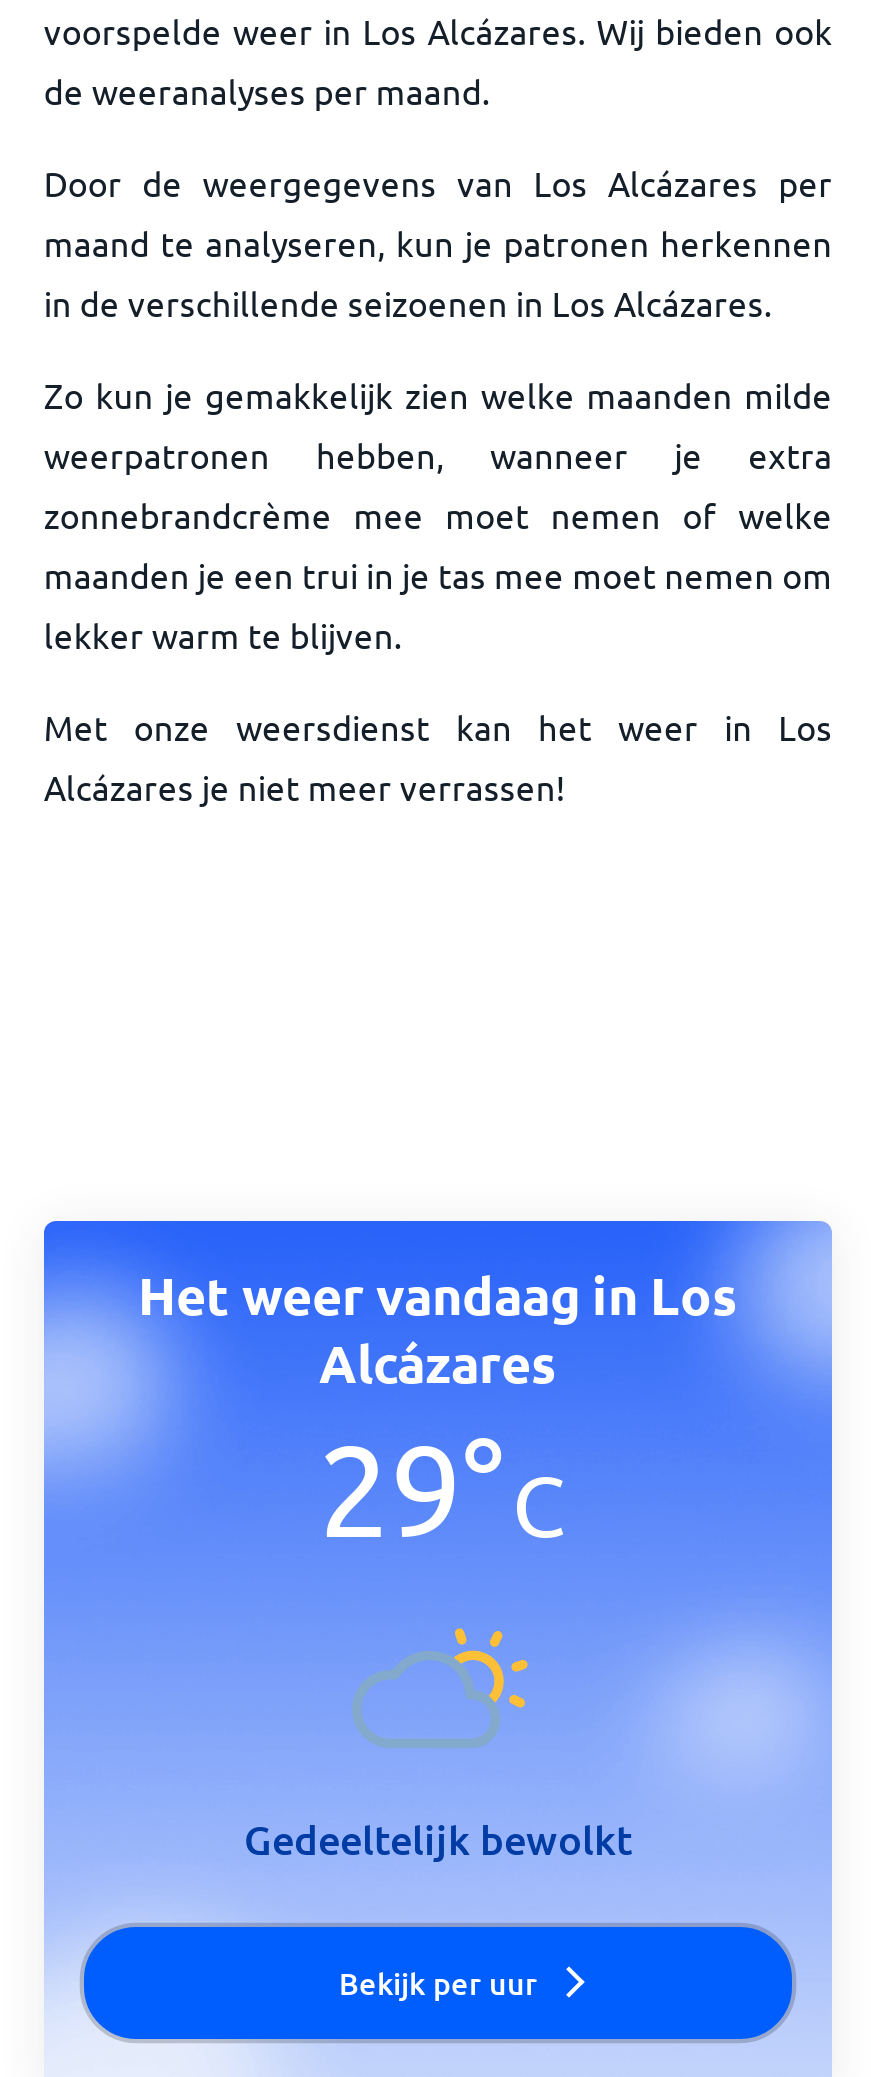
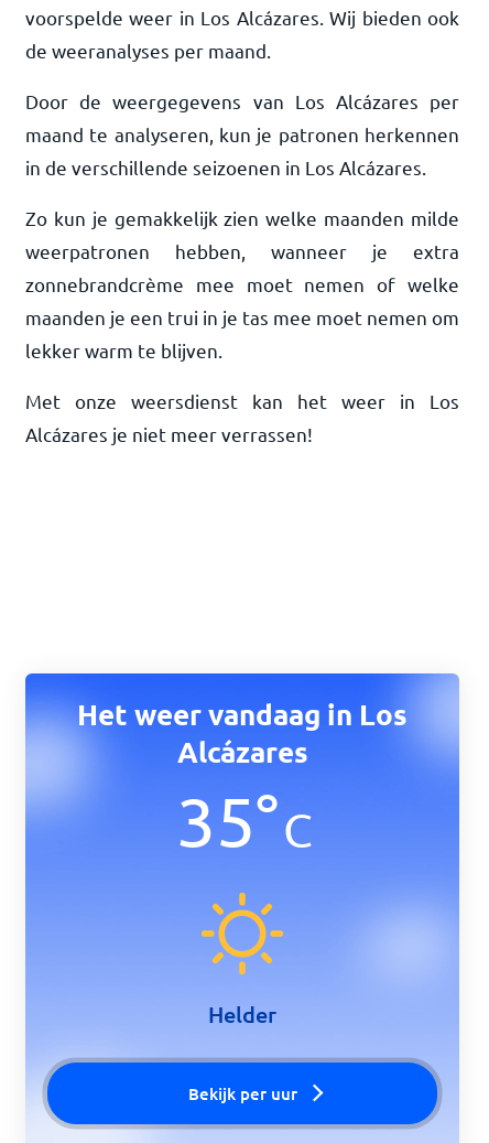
[318,1411,566,1561] 29° C -> [176,778,313,861] 35° C
[244,1619,632,1865] [image] | Gedeeltelijk bewolkt -> [197,892,291,1028] [image] | Helder

